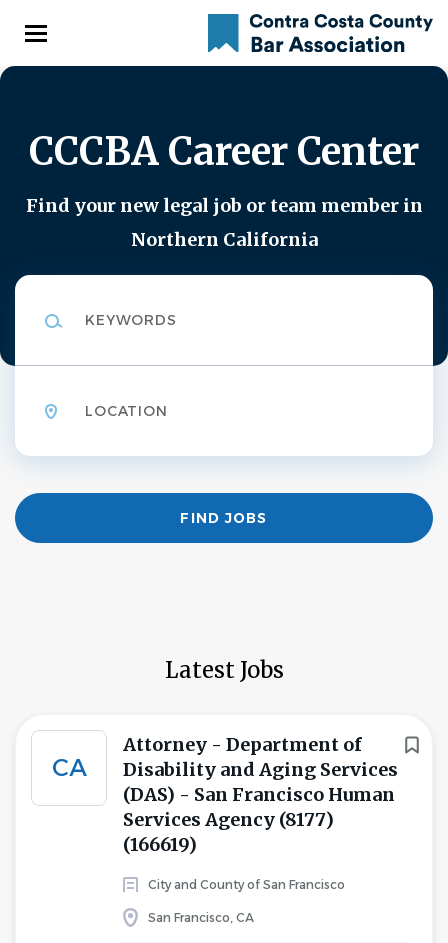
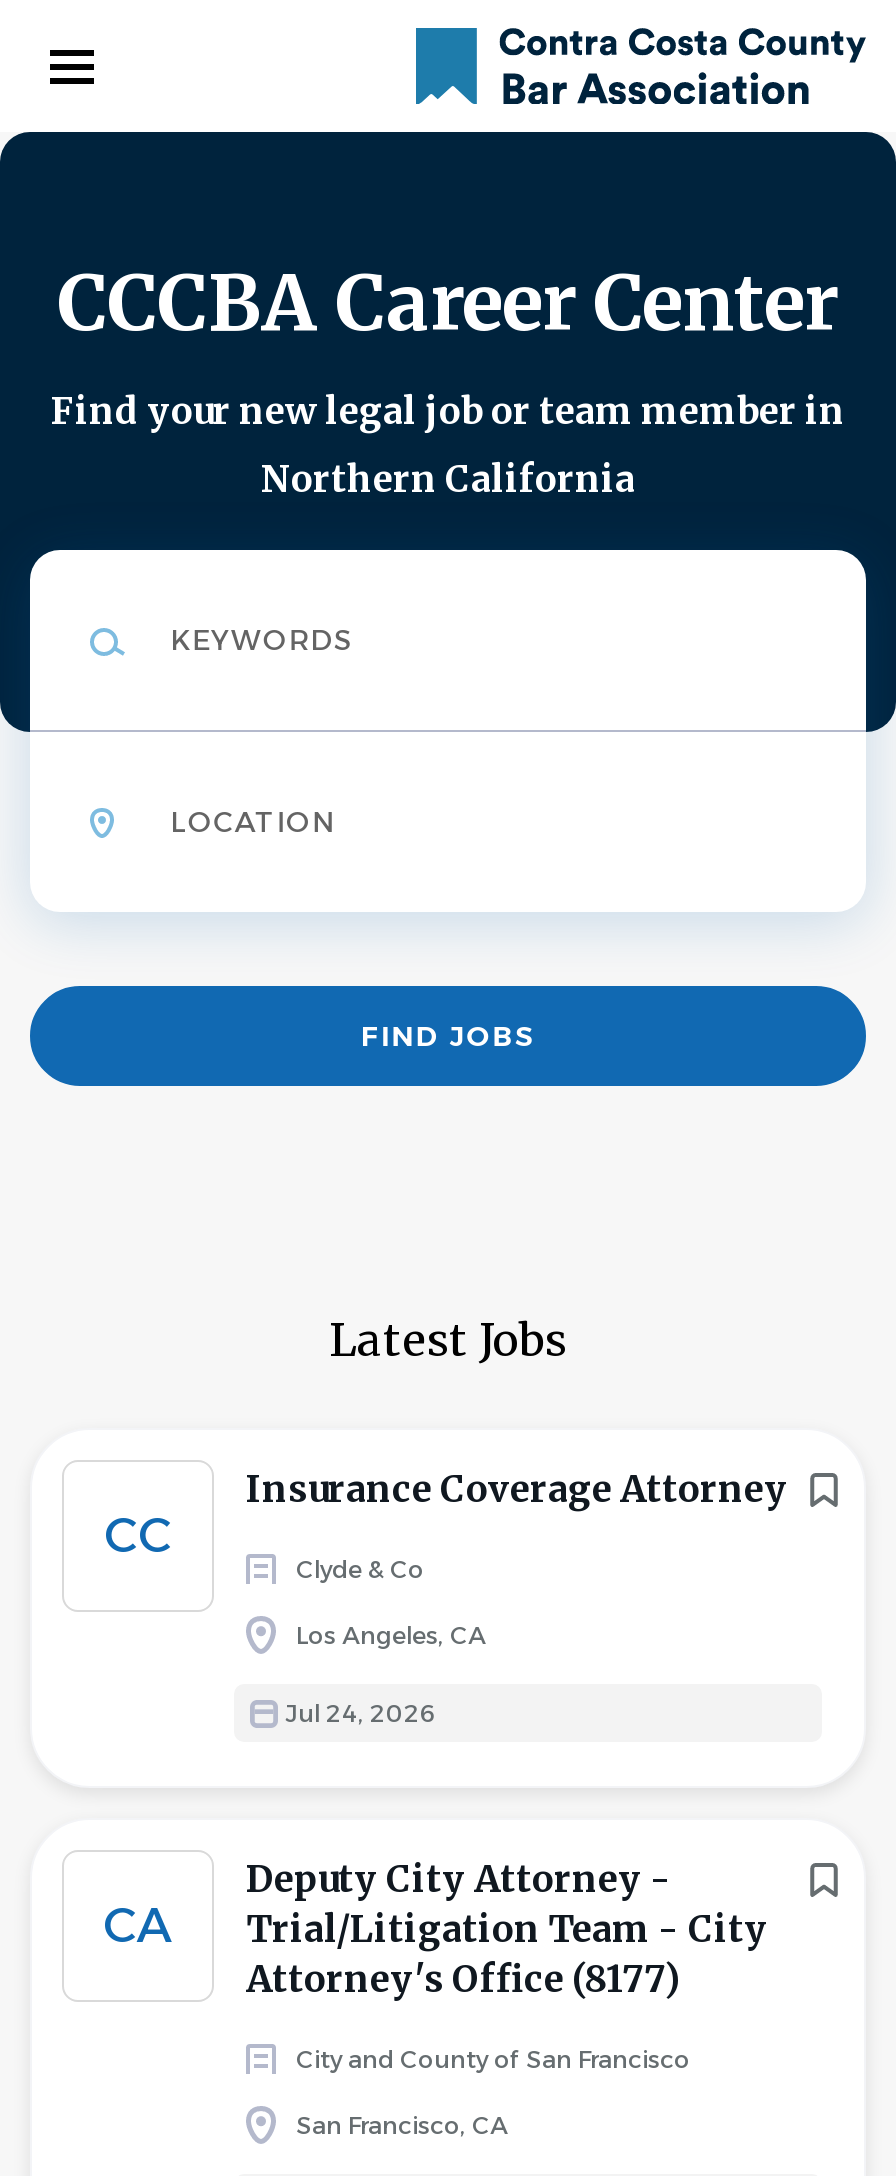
none -> [104,1506,172,1564] CC
none -> [246,1466,788,1728] Insurance Coverage Attorney | Clyde & Co | Los Angeles, CA | Jul 24, 2026
[123,733,398,856] Attorney - Department of | Disability and Aging Services | (DAS) - San Francisco Human | Services Agency (8177) | (166619) -> [246,1856,768,2002] Deputy City Attorney - | Trial/Litigation Team - City | Attorney's Office (8177)
moved [51,753,86,782] -> [103,1896,173,1954]: CA

